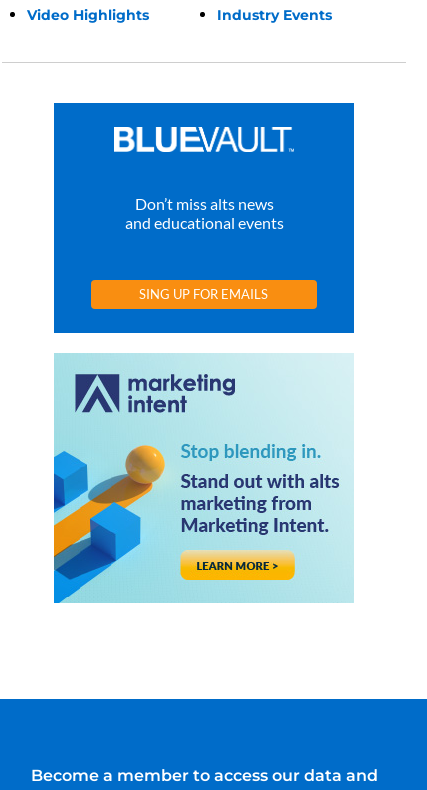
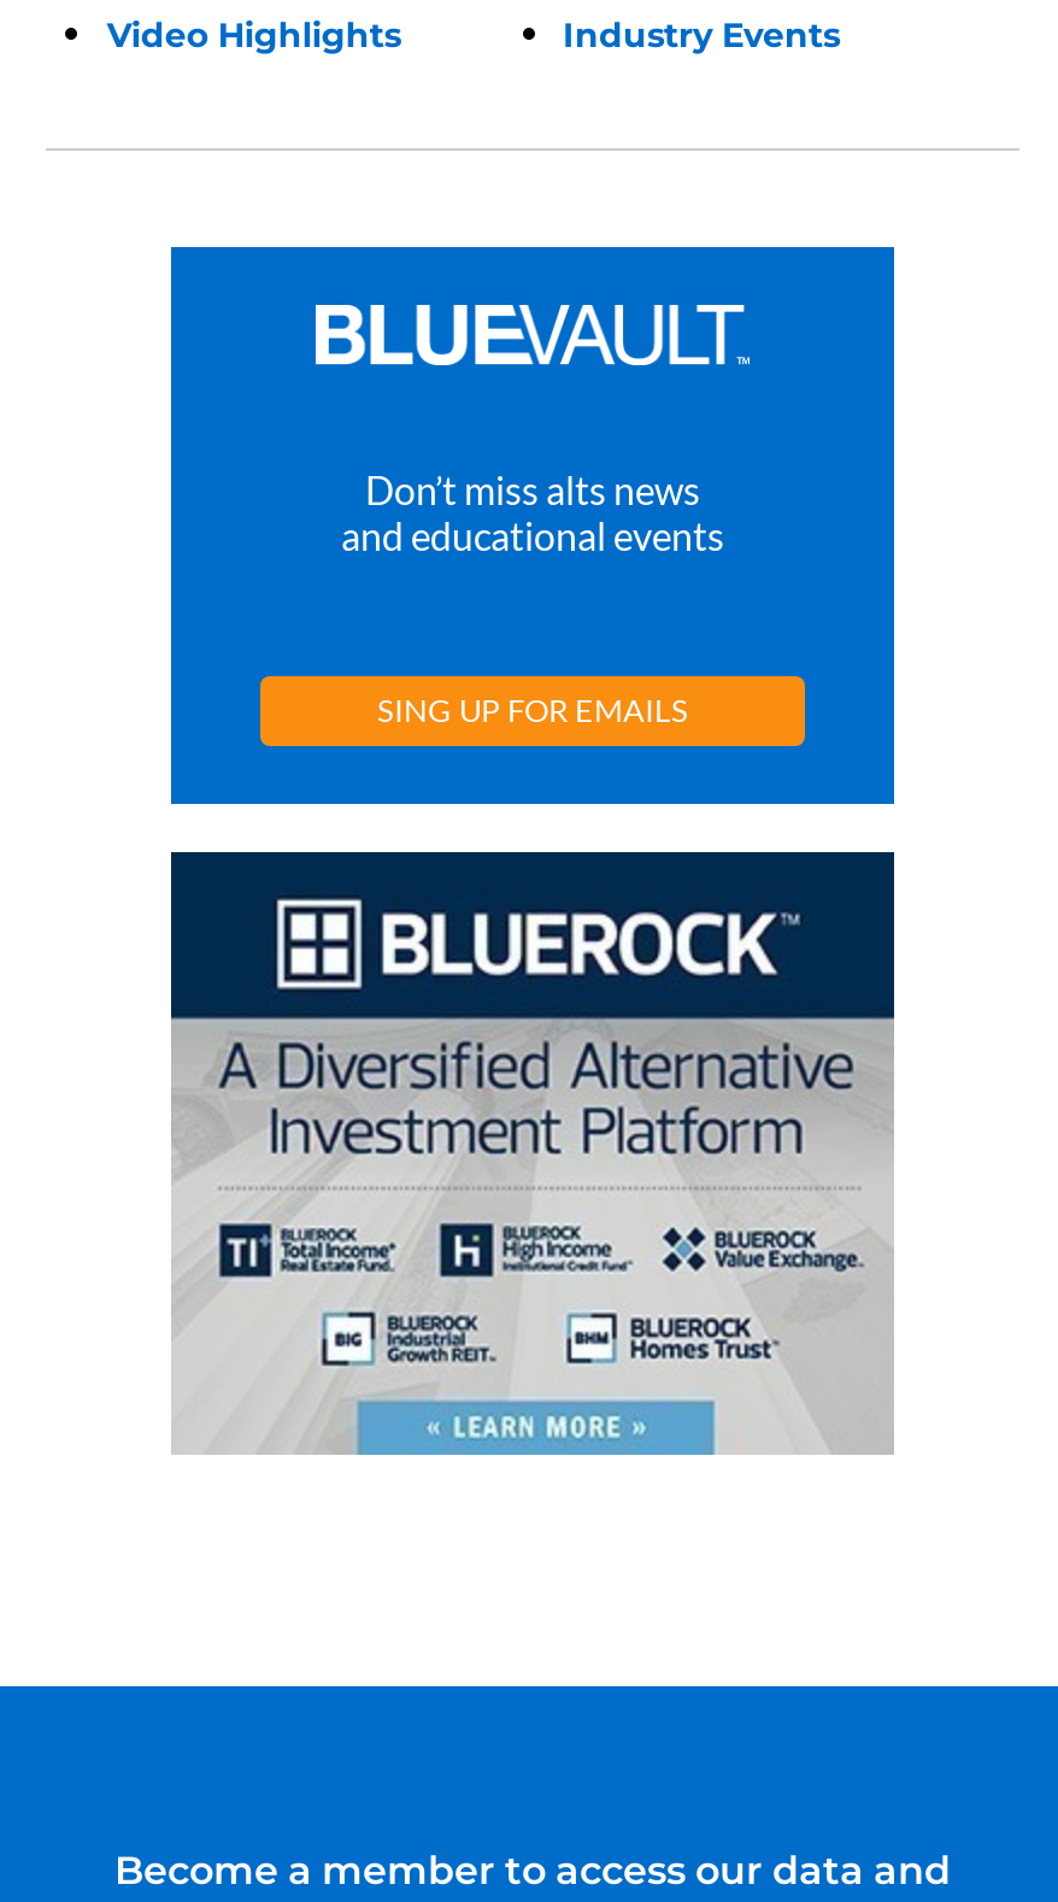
[53,353,354,604] [image] -> [169,850,897,1455] [image]

